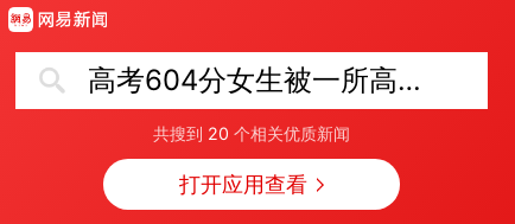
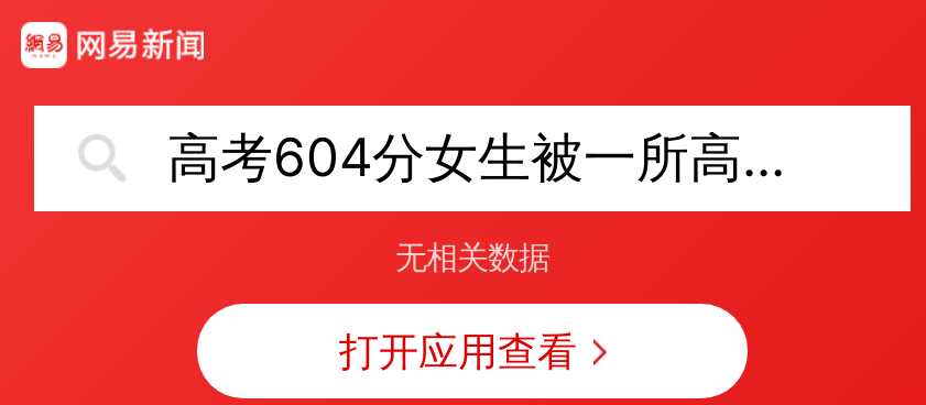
[153,123,350,143] 共搜到20个相关优质新闻 -> [395,237,549,275] 无相关数据

